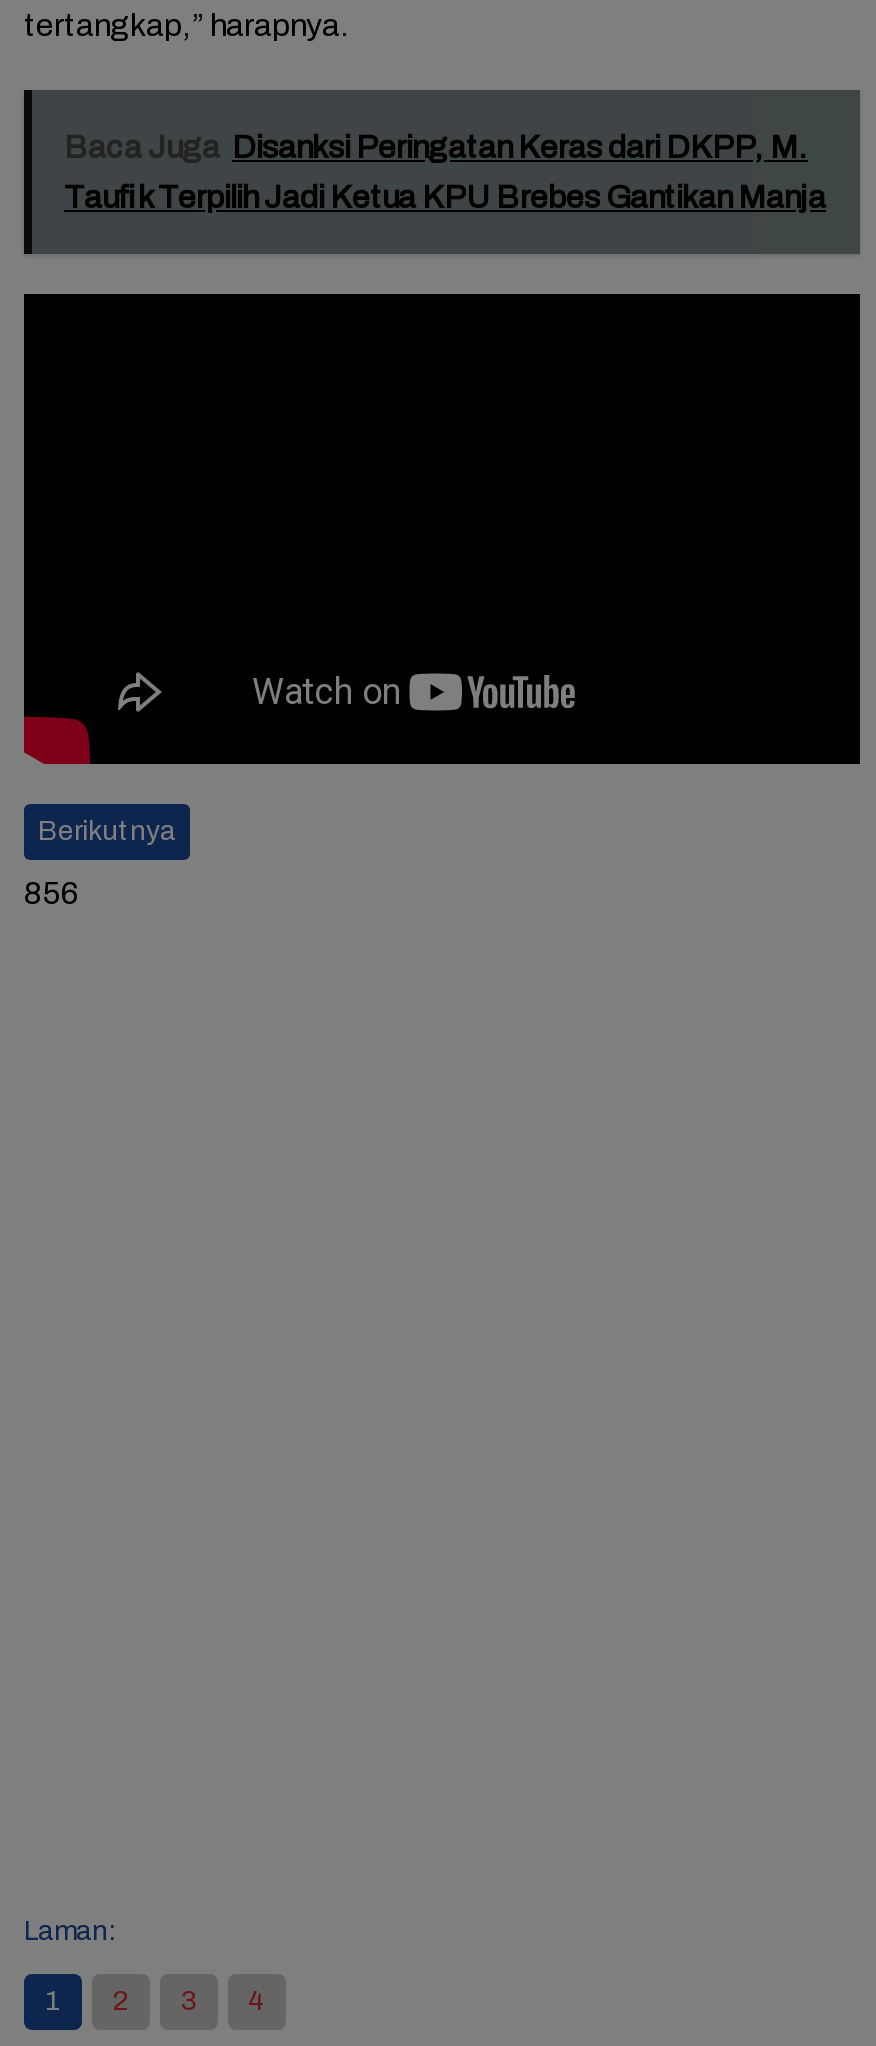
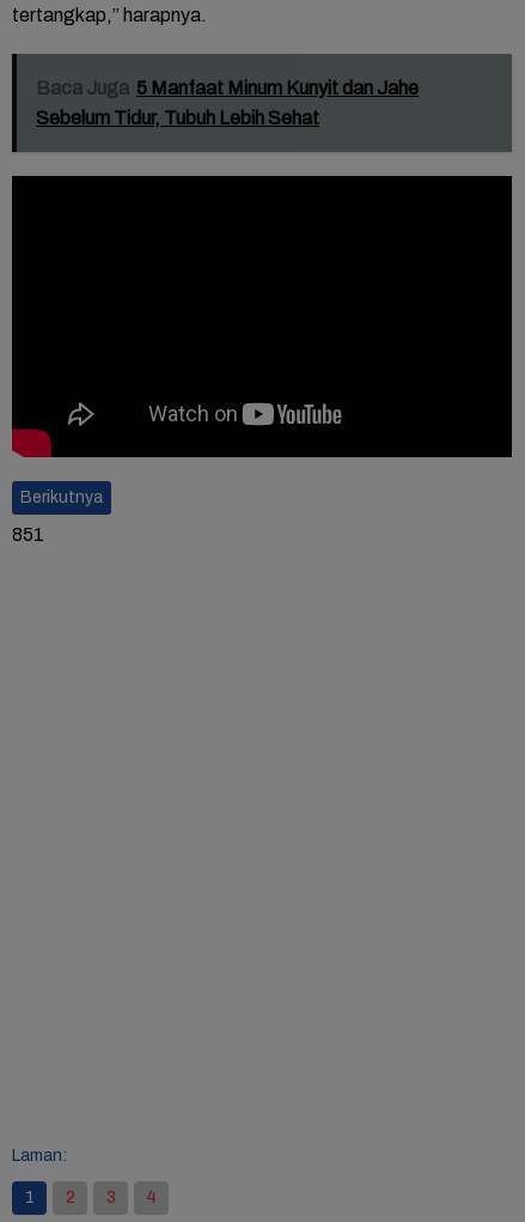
[64,130,808,164] Baca Juga Disanksi Peringatan Keras dari DKPP, M. -> [36,78,419,98] Baca Juga 5 Manfaat Minum Kunyit dan Jahe
[64,180,826,214] Taufik Terpilih Jadi Ketua KPU Brebes Gantikan Manja -> [36,107,319,128] Sebelum Tidur, Tubuh Lebih Sehat
[24,876,78,910] 856 -> [12,524,44,544] 851

